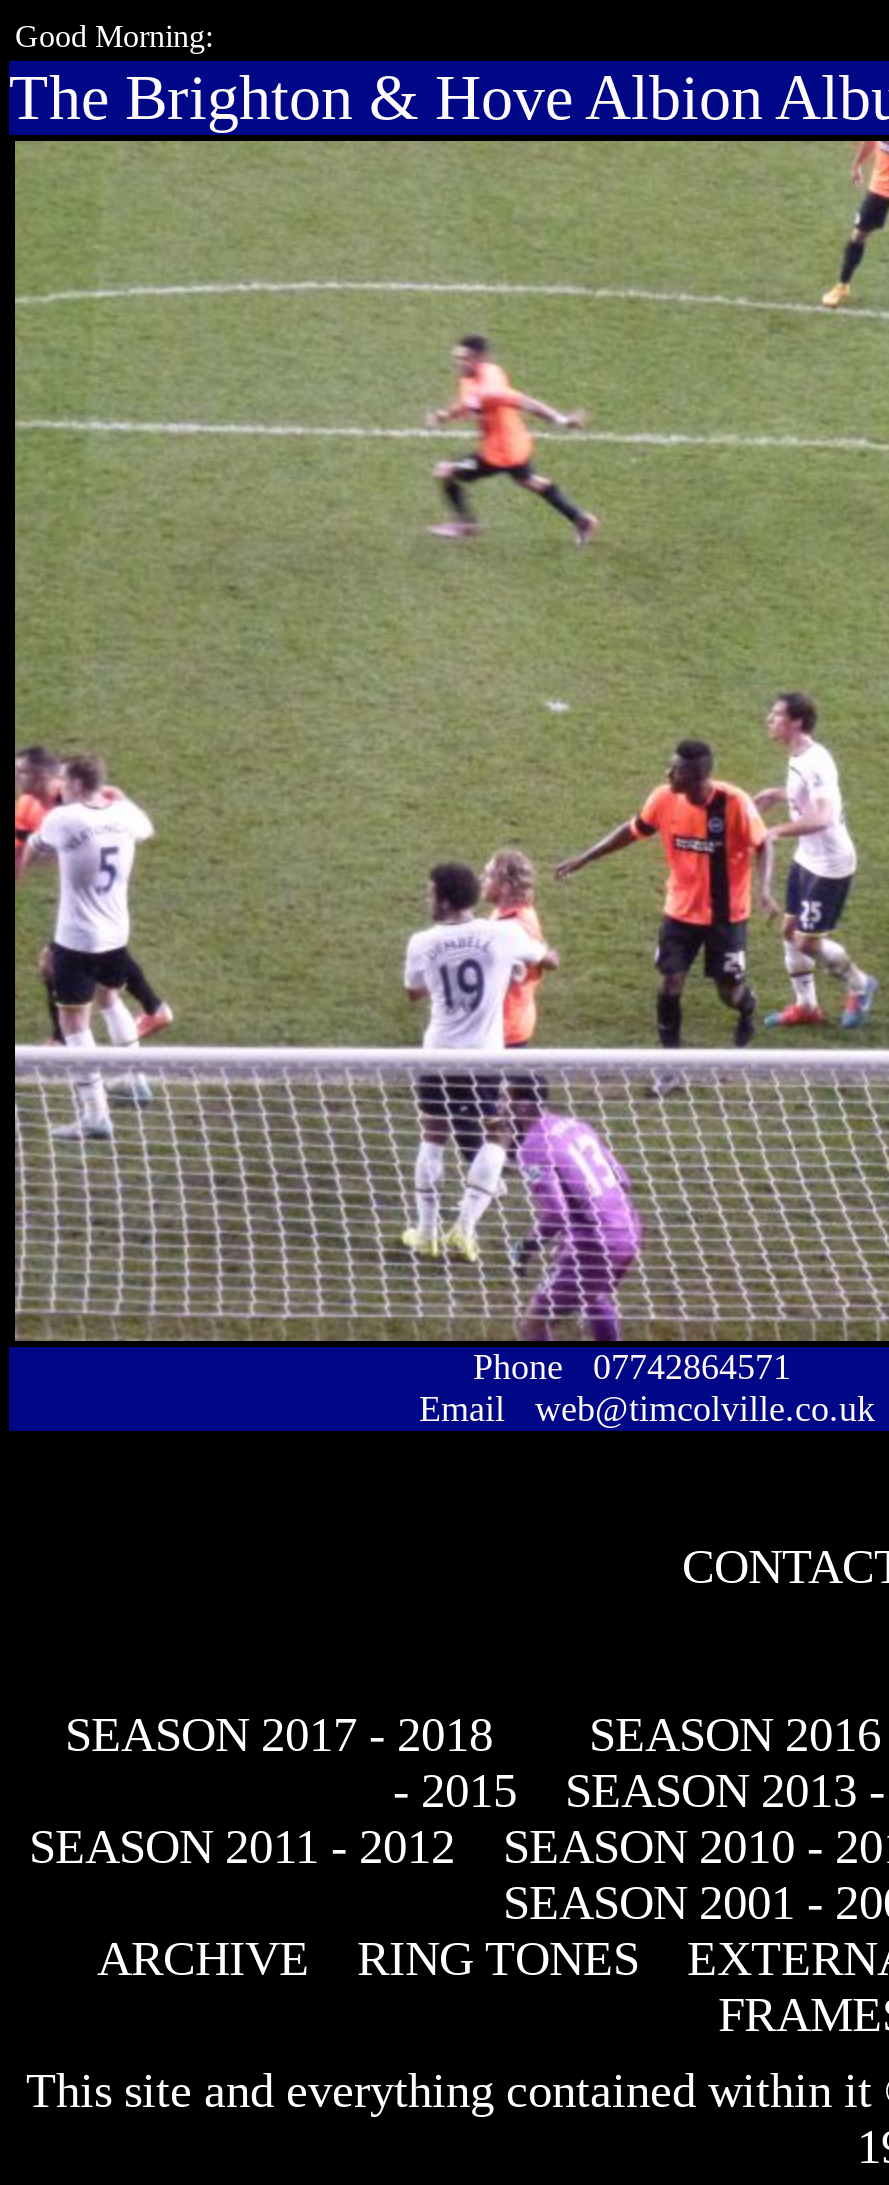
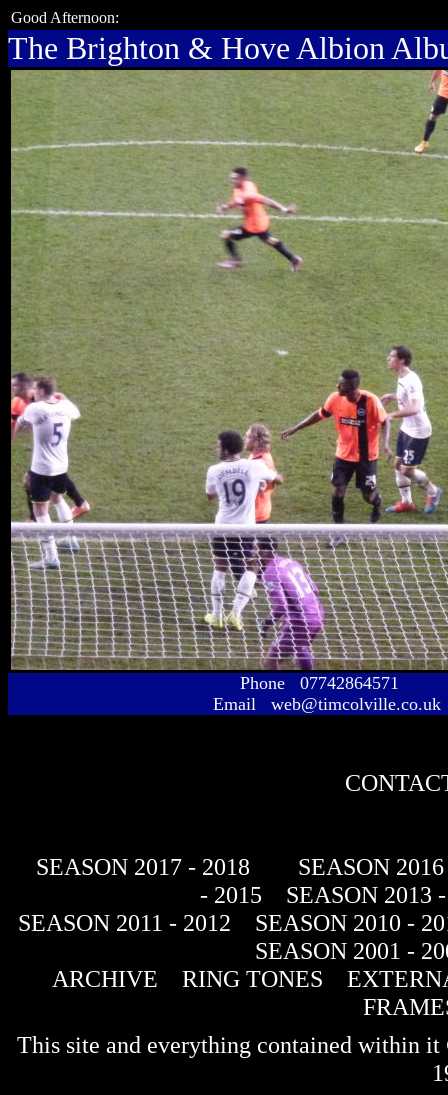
[15,19,213,53] Good Morning: -> [11,9,119,26] Good Afternoon:

